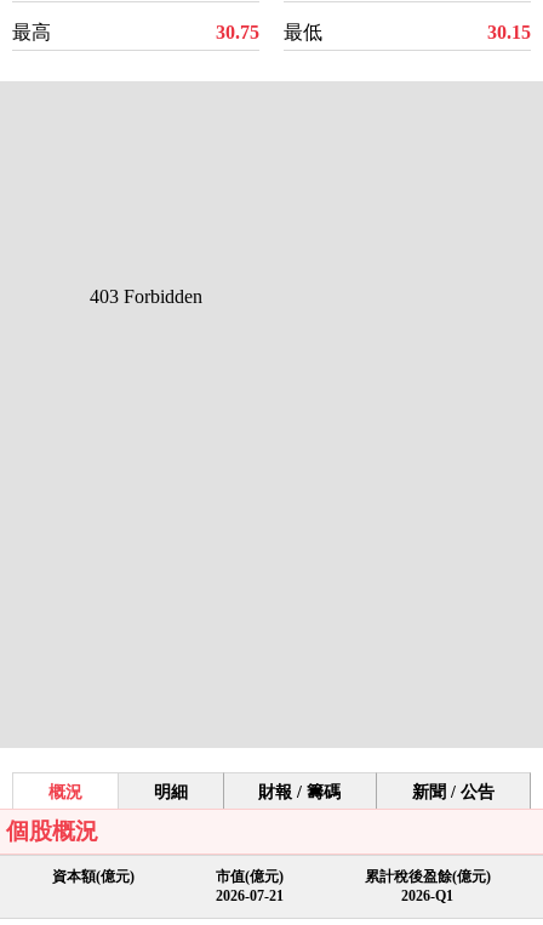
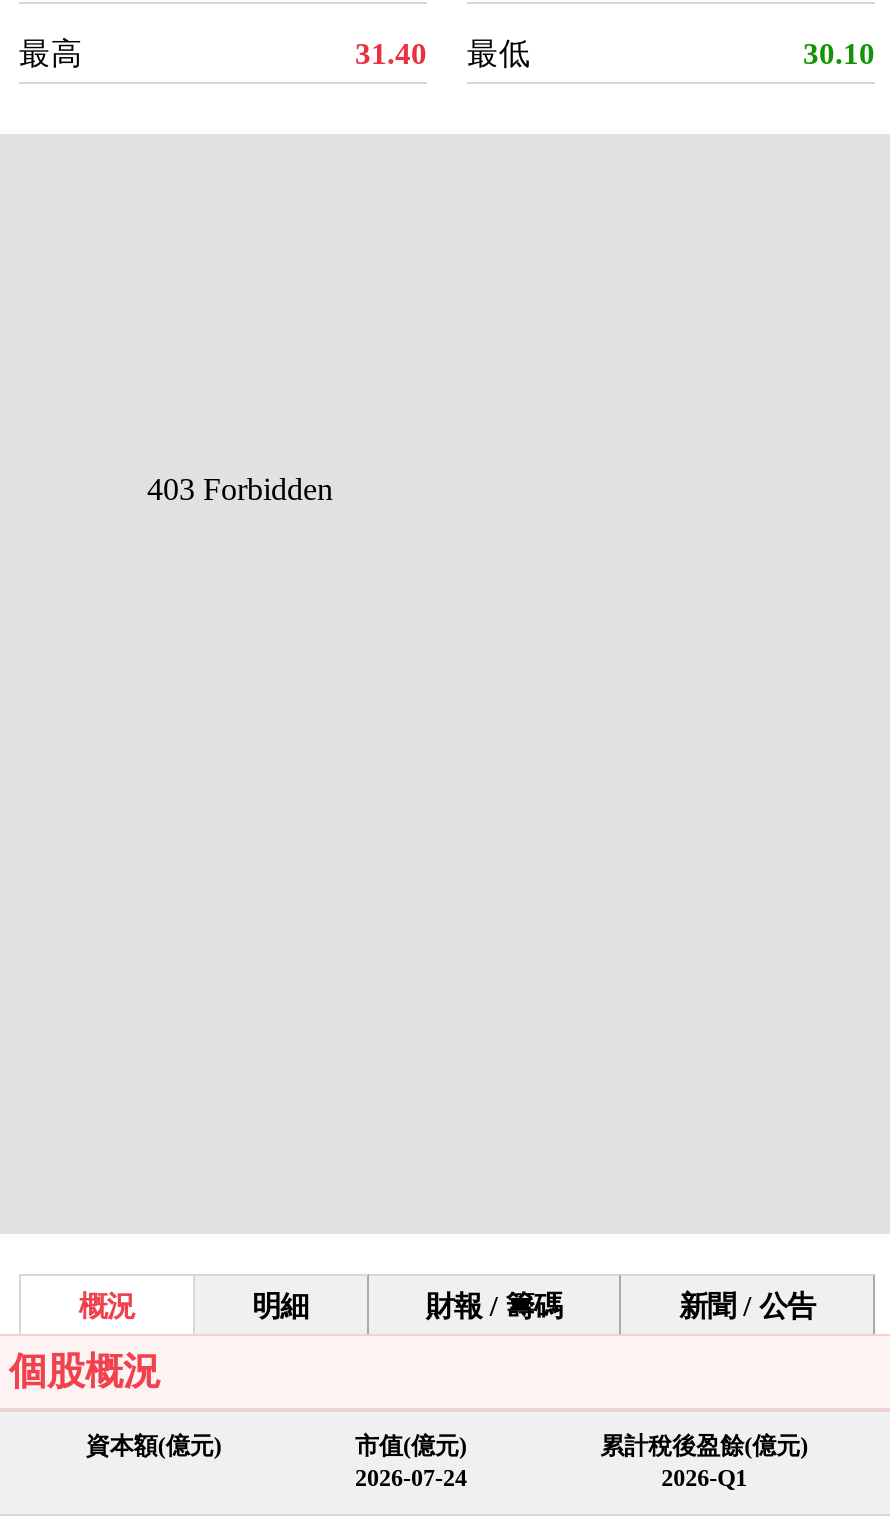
[216,22,322,42] 30.75 最低 -> [355,36,531,70] 31.40 最低
[487,22,531,42] 30.15 -> [803,36,875,70] 30.10
[216,887,284,904] 2026-07-21 -> [355,1464,467,1492] 2026-07-24

